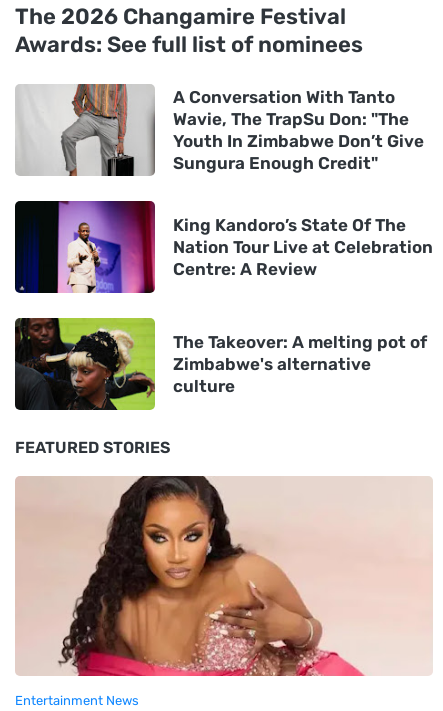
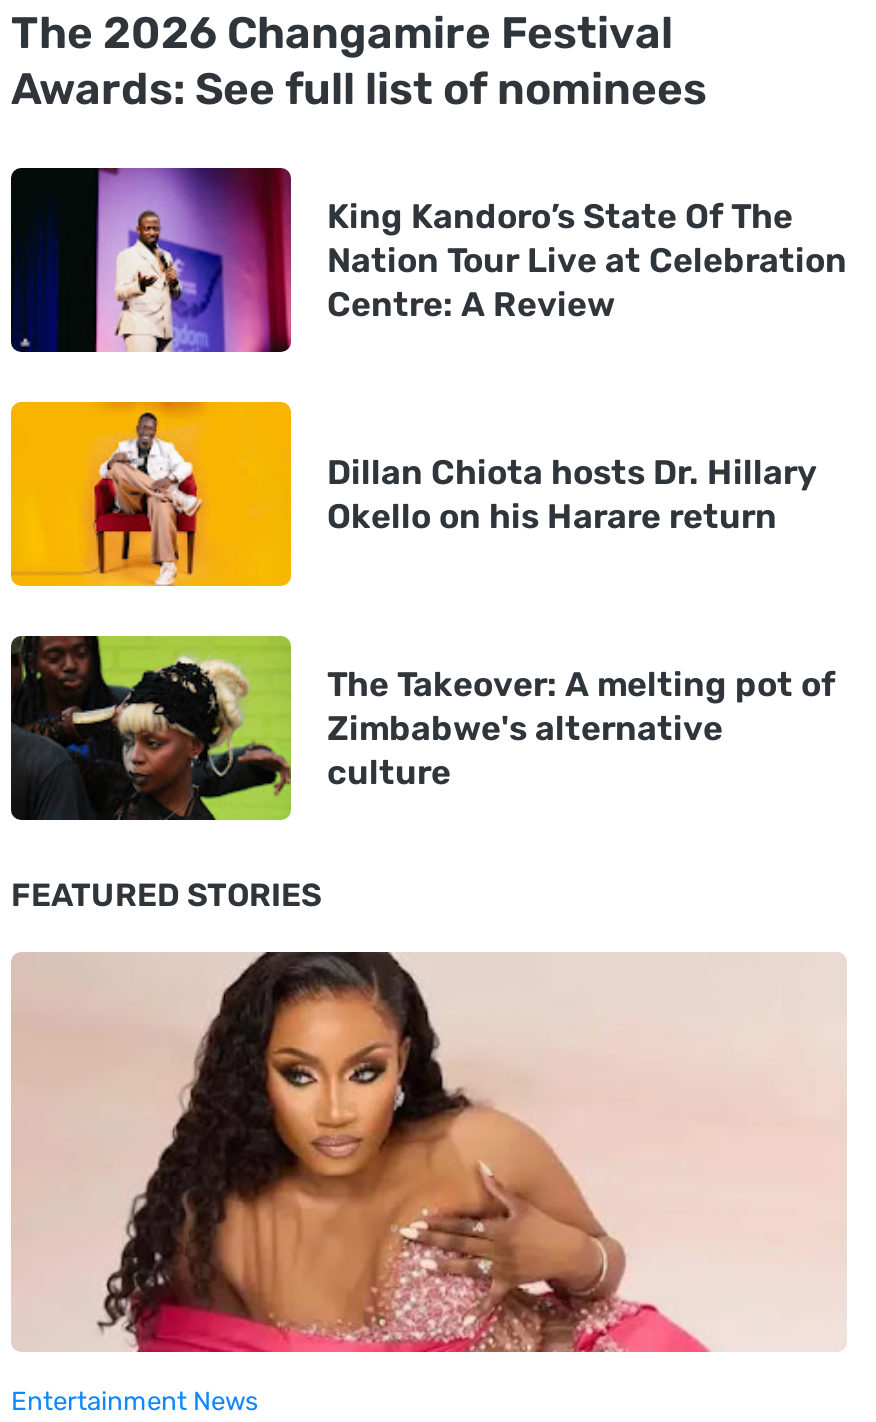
[15,83,424,177] [image] | A Conversation With Tanto | Wavie, The TrapSu Don: "The | Youth In Zimbabwe Don’t Give | Sungura Enough Credit" -> none
moved [55,200,433,295] -> [91,166,847,356]: [image] | King Kandoro’s State Of The | Nation Tour Live at Celebration | Centre: A Review
none -> [9,400,817,588] [image] | Dillan Chiota hosts Dr. Hillary | Okello on his Harare return

